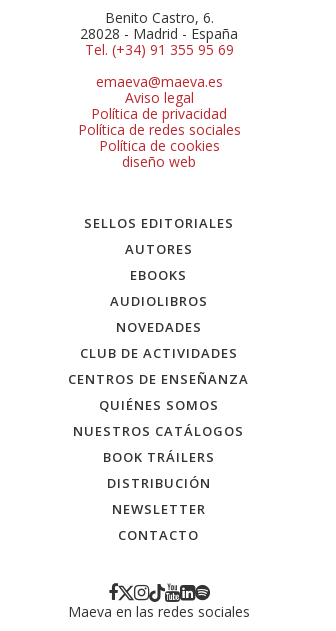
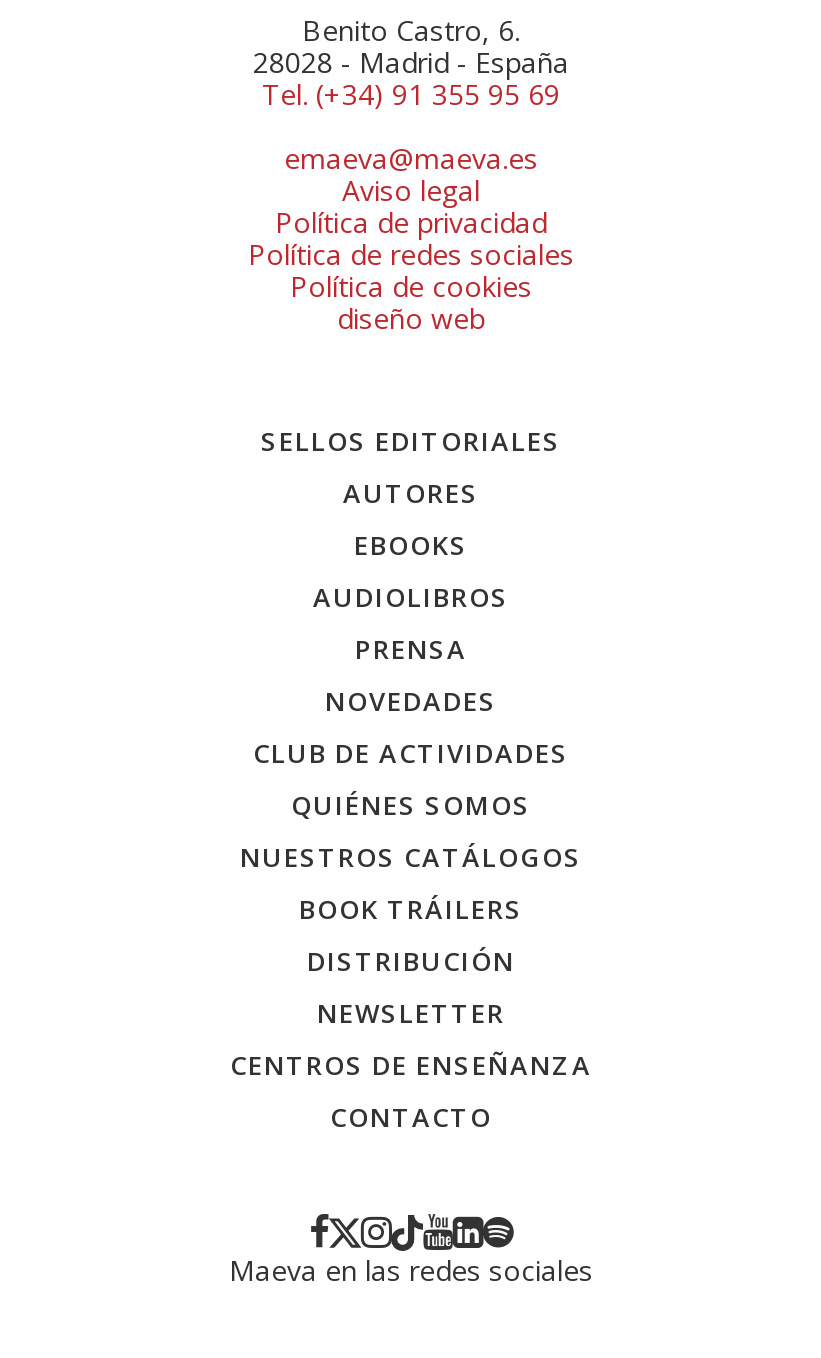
none -> [355,632,467,668] PRENSA
moved [68,370,249,388] -> [230,1048,592,1084]: CENTROS DE ENSEÑANZA

